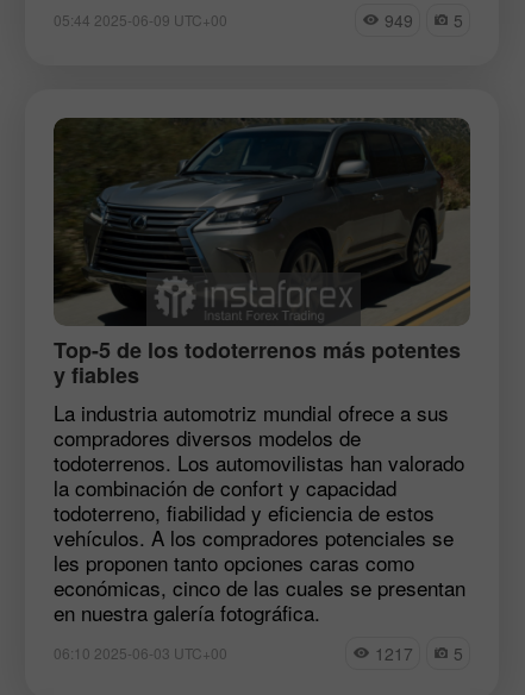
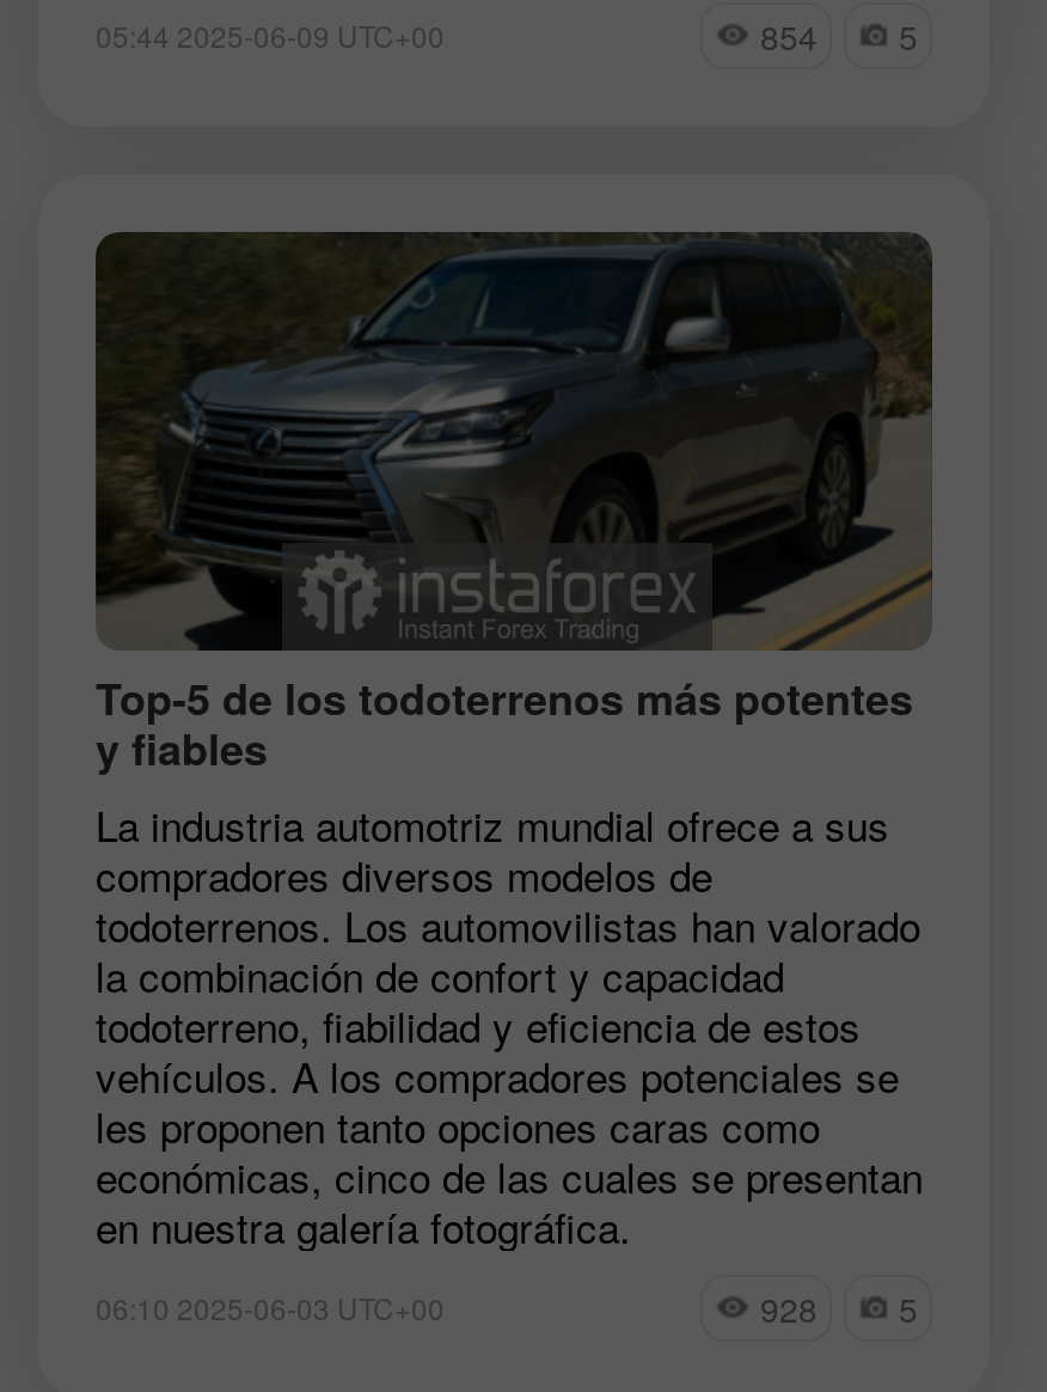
[385,8,463,32] 949 5 -> [760,12,918,60] 854 5
[375,641,463,665] 1217 5 -> [760,1284,918,1332] 928 5

